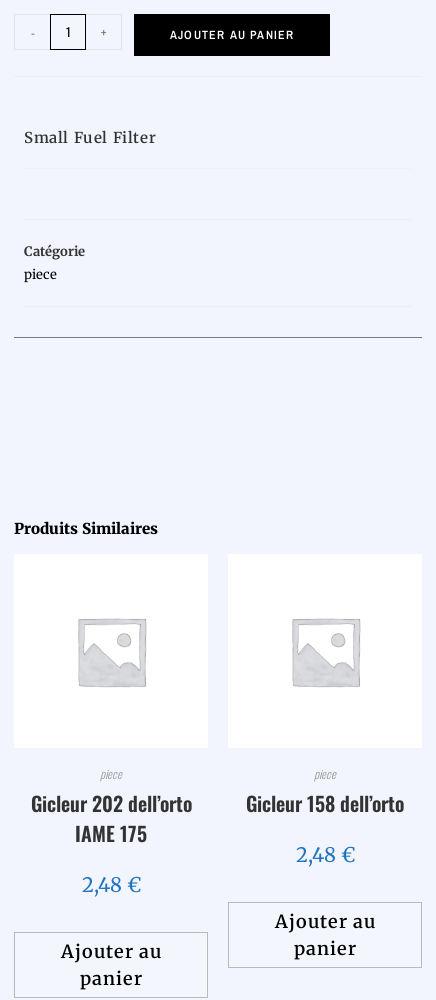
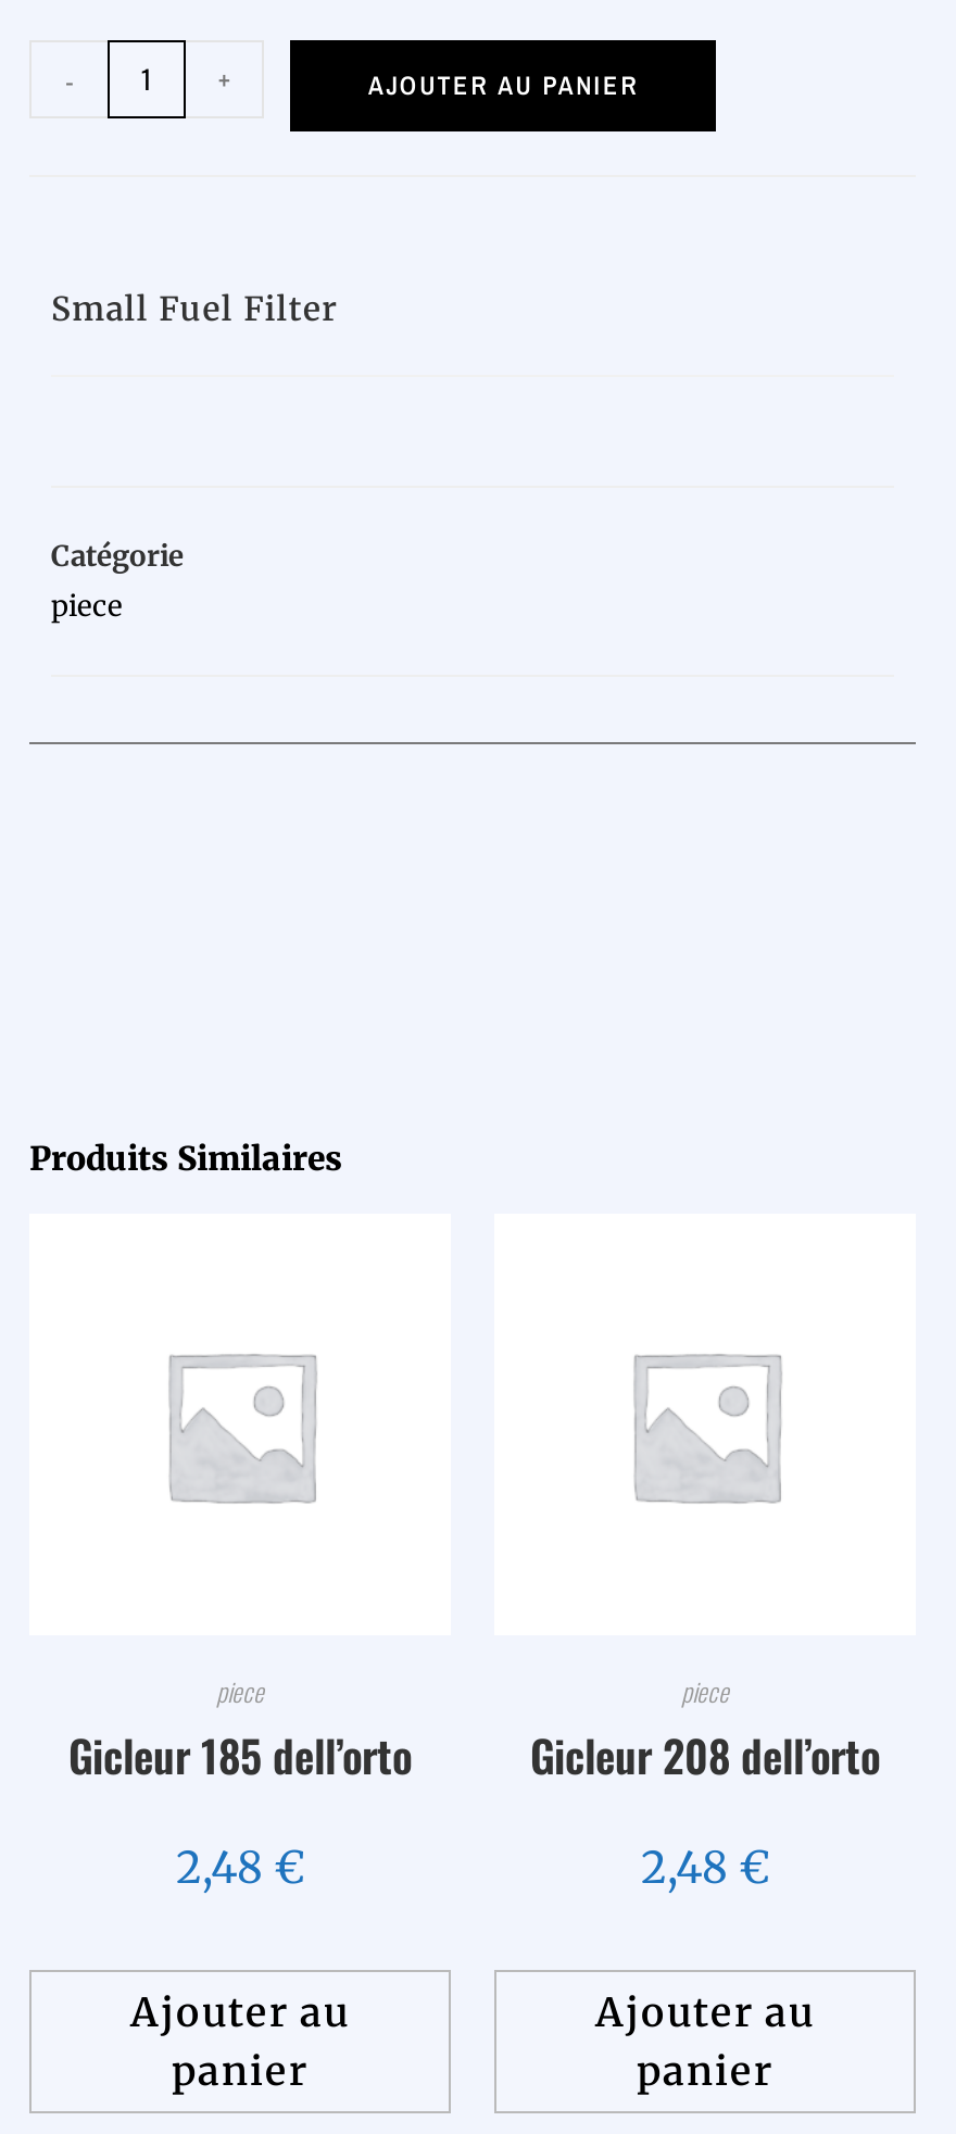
[30,787,191,847] Gicleur 202 dell’orto | IAME 175 -> [68,1721,412,1786] Gicleur 185 dell’orto
[246,787,404,817] Gicleur 158 dell’orto -> [530,1721,880,1786] Gicleur 208 dell’orto

